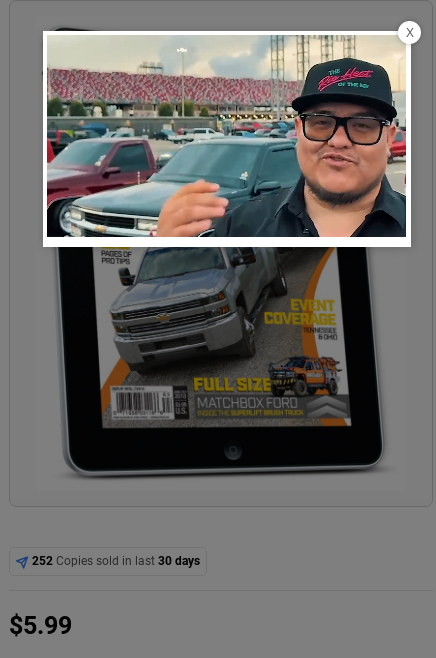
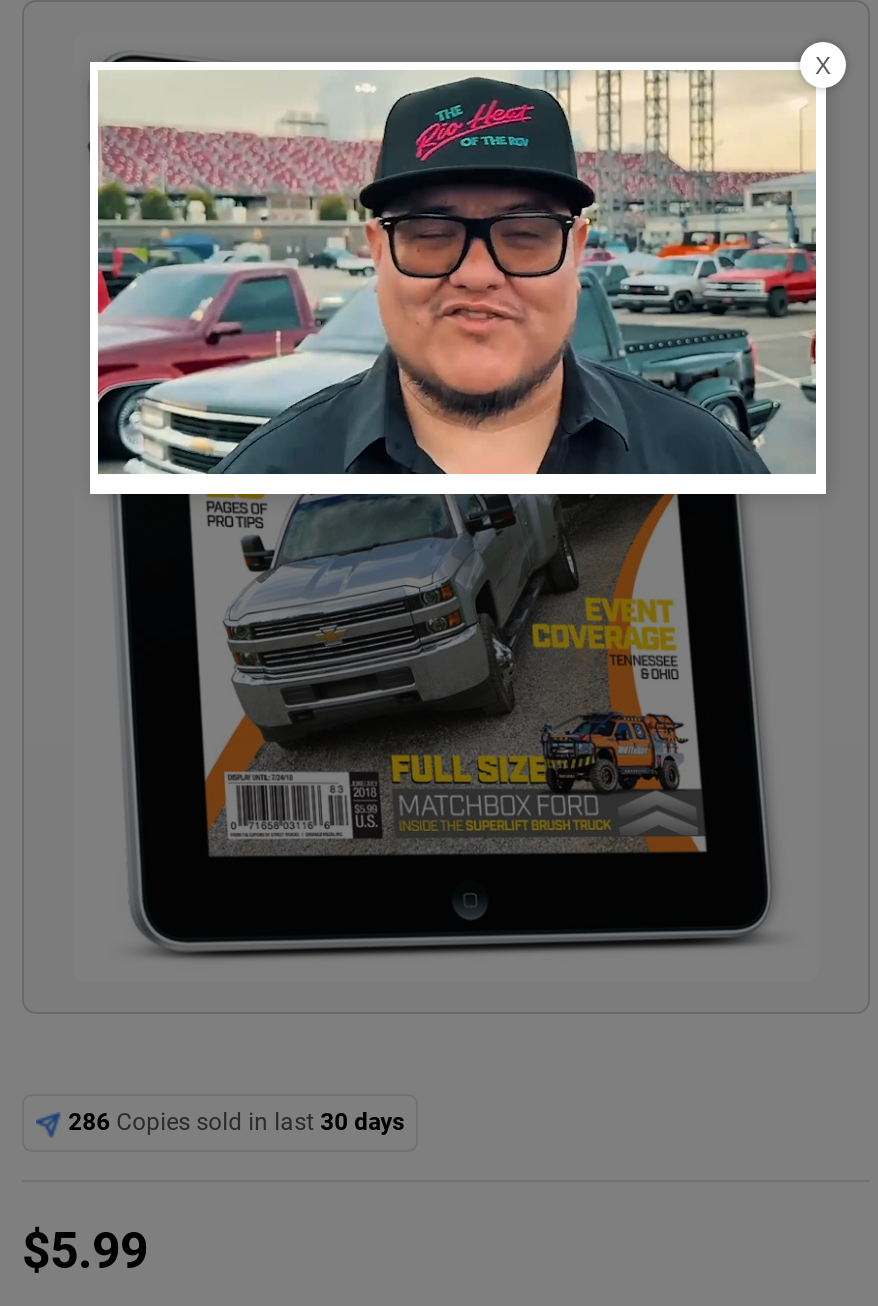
[46,35,406,238] [image] -> [96,74,816,476] [image]
[32,554,200,568] 252 Copies sold in last 30 days -> [68,1109,404,1137] 286 Copies sold in last 30 days

